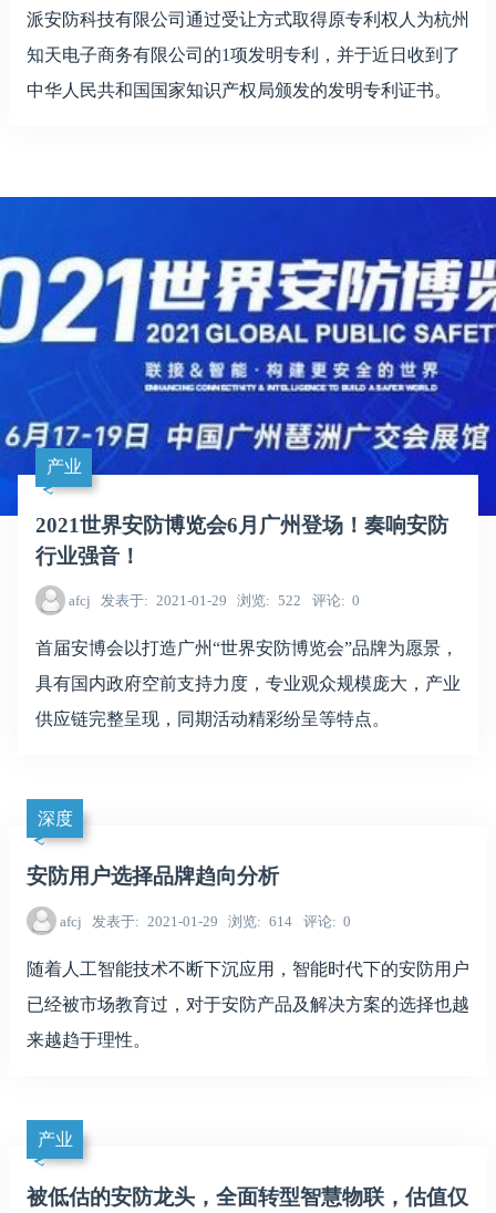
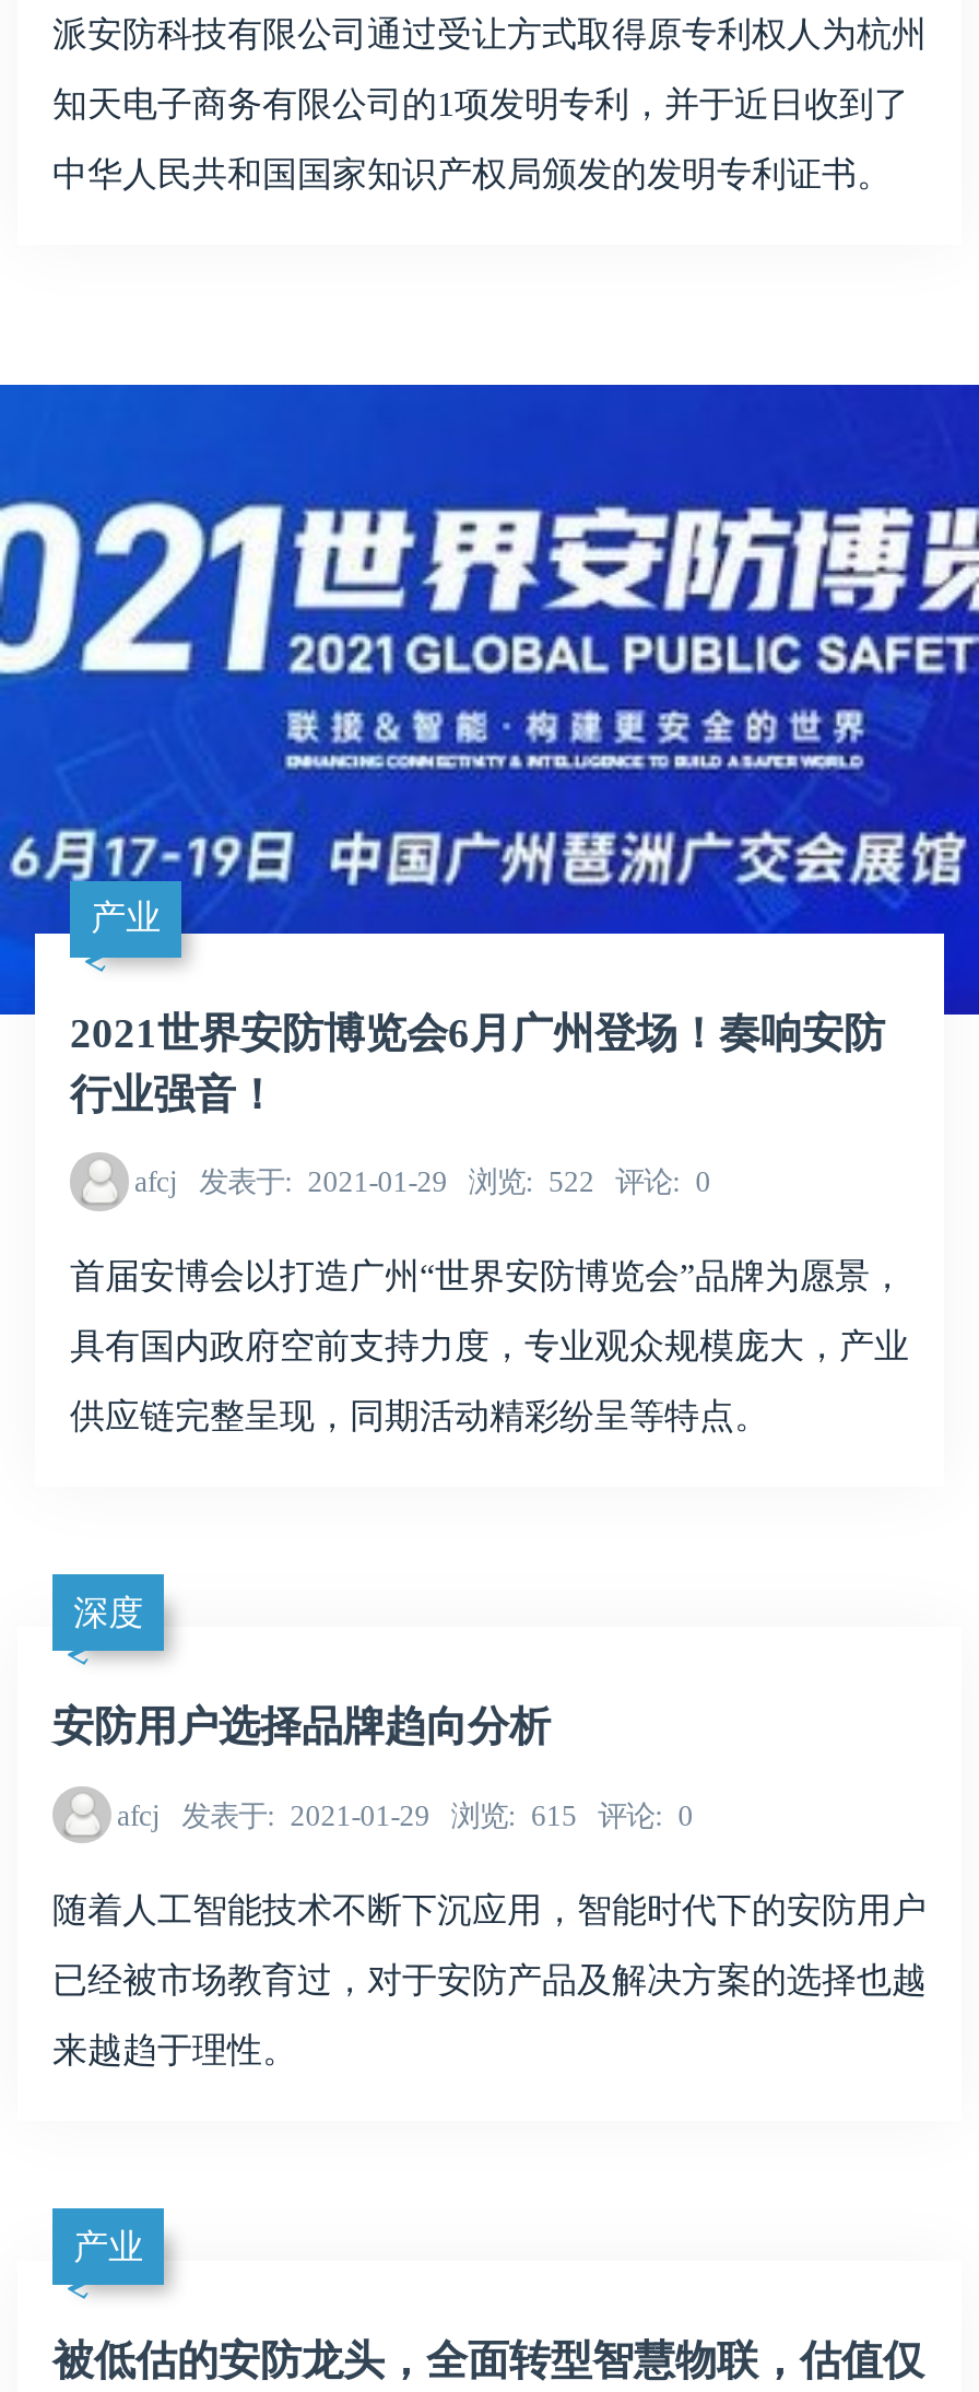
[59,913,351,929] afcj 发表于 2021-01-29 浏览 614 评论 0 -> [117,1798,693,1831] afcj 发表于 2021-01-29 浏览 615 评论 0

